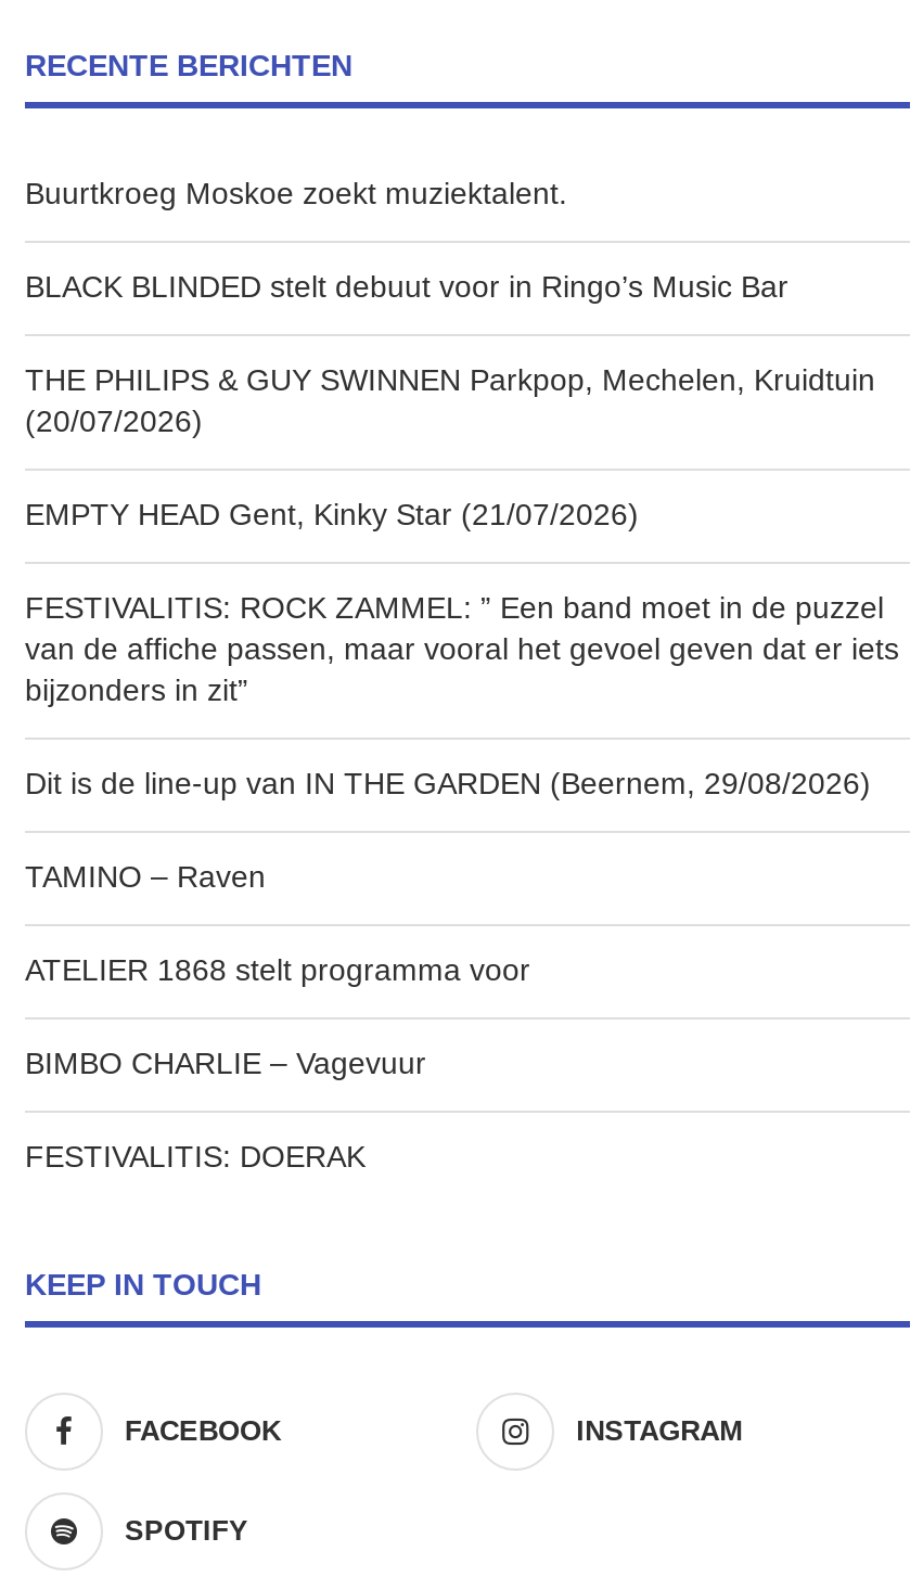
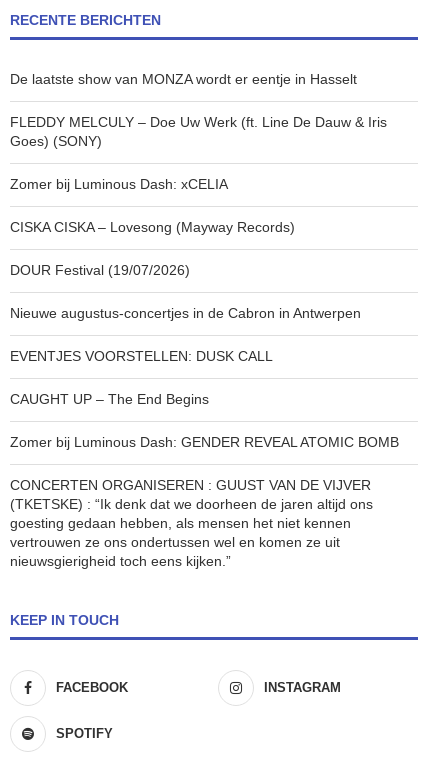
[25,177,567,211] Buurtkroeg Moskoe zoekt muziektalent. -> [10,71,357,87] De laatste show van MONZA wordt er eentje in Hasselt
[25,270,789,305] BLACK BLINDED stelt debuut voor in Ringo’s Music Bar -> [10,114,387,149] FLEDDY MELCULY – Doe Uw Werk (ft. Line De Dauw & Iris | Goes) (SONY)
[25,363,875,439] THE PHILIPS & GUY SWINNEN Parkpop, Mechelen, Kruidtuin | (20/07/2026) -> [10,176,228,192] Zomer bij Luminous Dash: xCELIA
[25,498,639,532] EMPTY HEAD Gent, Kinky Star (21/07/2026) -> [10,219,295,235] CISKA CISKA – Lovesong (Mayway Records)
[25,591,899,708] FESTIVALITIS: ROCK ZAMMEL: ” Een band moet in de puzzel | van de affiche passen, maar vooral het gevoel geven dat er iets | bijzonders in zit” -> [10,262,190,278] DOUR Festival (19/07/2026)
[25,767,871,801] Dit is de line-up van IN THE GARDEN (Beernem, 29/08/2026) -> [10,305,361,321] Nieuwe augustus-concertjes in de Cabron in Antwerpen
[25,860,266,895] TAMINO – Raven -> [10,348,273,364] EVENTJES VOORSTELLEN: DUSK CALL
[25,953,530,988] ATELIER 1868 stelt programma voor -> [10,391,209,407] CAUGHT UP – The End Begins
[25,1046,426,1081] BIMBO CHARLIE – Vagevuur -> [10,434,399,450] Zomer bij Luminous Dash: GENDER REVEAL ATOMIC BOMB
[25,1140,366,1174] FESTIVALITIS: DOERAK -> [10,477,373,569] CONCERTEN ORGANISEREN : GUUST VAN DE VIJVER | (TKETSKE) : “Ik denk dat we doorheen de jaren altijd ons | goesting gedaan hebben, als mensen het niet kennen | vertrouwen ze ons ondertussen wel en komen ze uit | nieuwsgierigheid toch eens kijken.”

